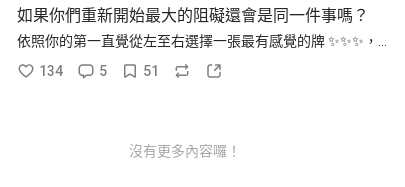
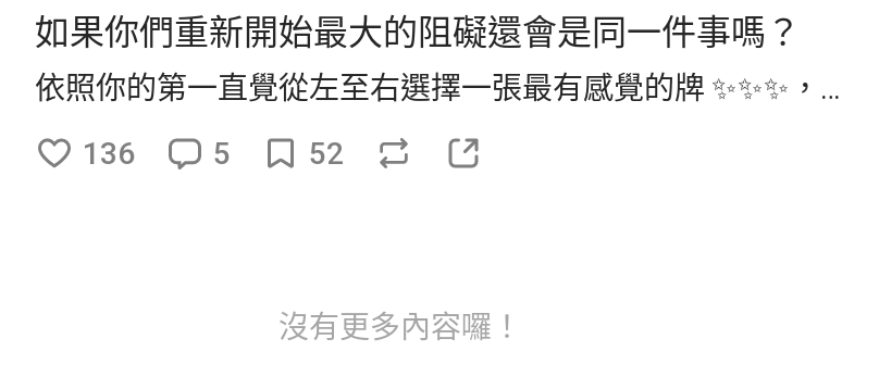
[39,63,63,79] 134 -> [83,136,135,171] 136
[143,63,159,79] 51 -> [309,136,344,171] 52

